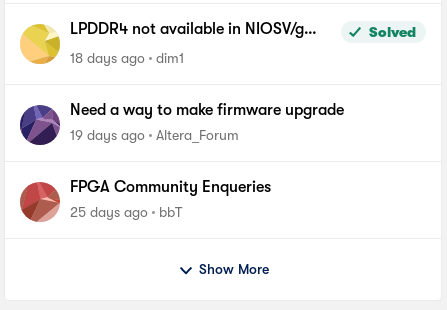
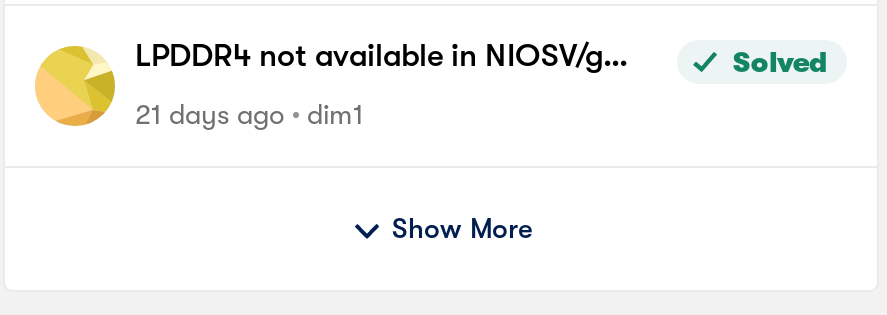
[70,50,145,66] 18 days ago -> [135,98,285,130] 21 days ago
[19,101,344,220] [image] | Need a way to make firmware upgrade | 19 days ago | Altera_Forum | FPGA Community Enqueries | 25 days ago | bbT -> none
[19,181,56,223] [image] -> none

